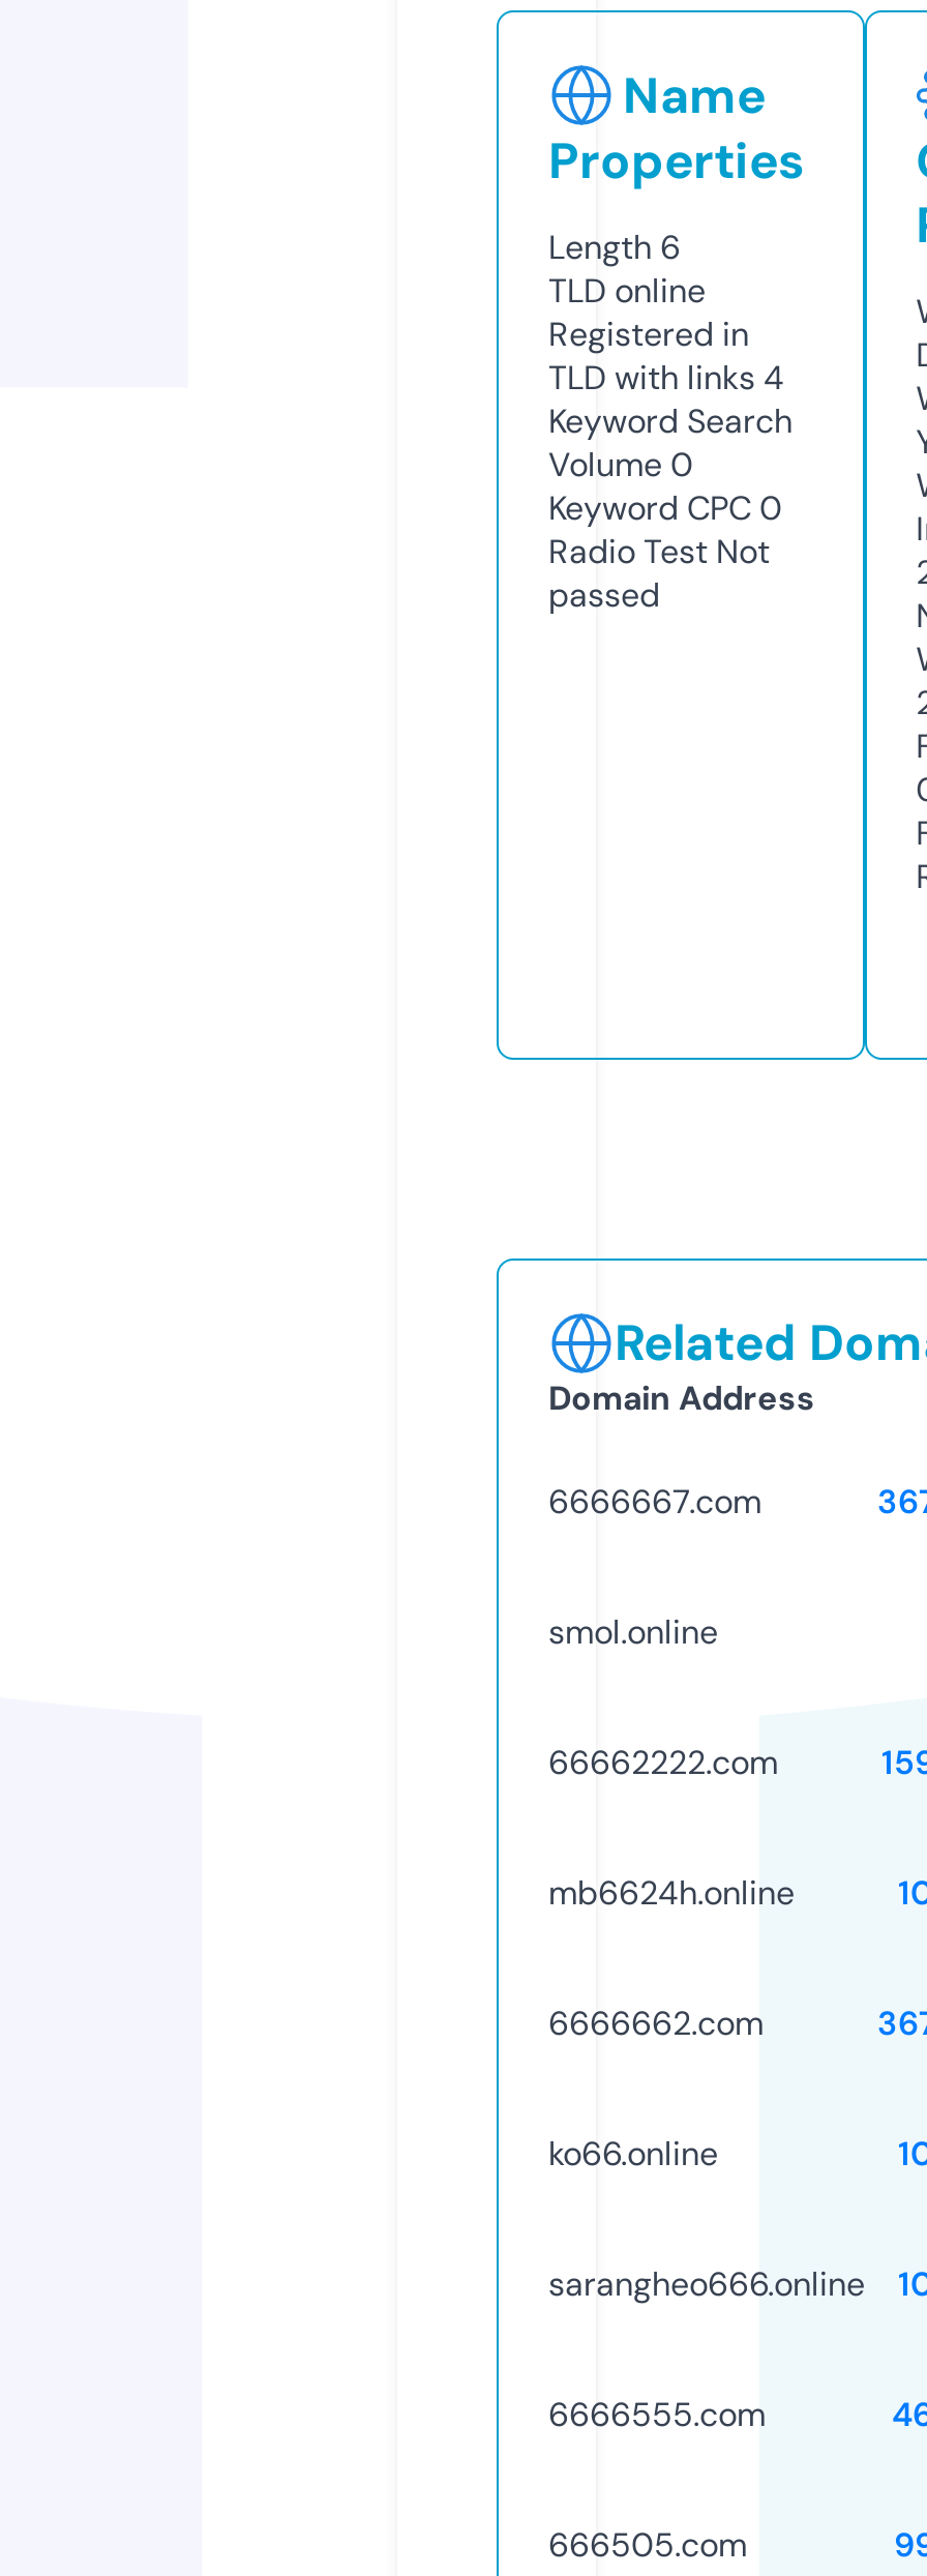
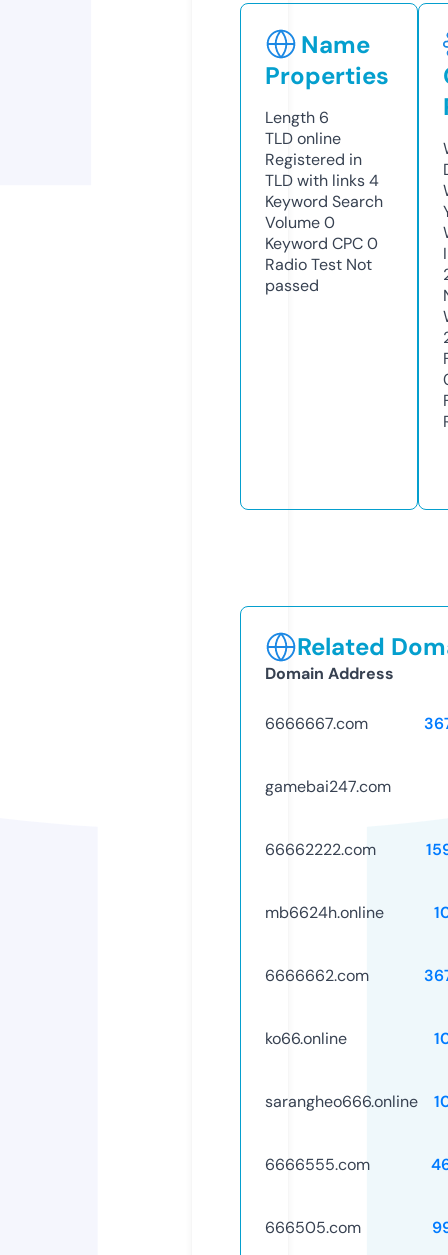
[548,1610,718,1653] smol.online -> [265,776,391,797] gamebai247.com

